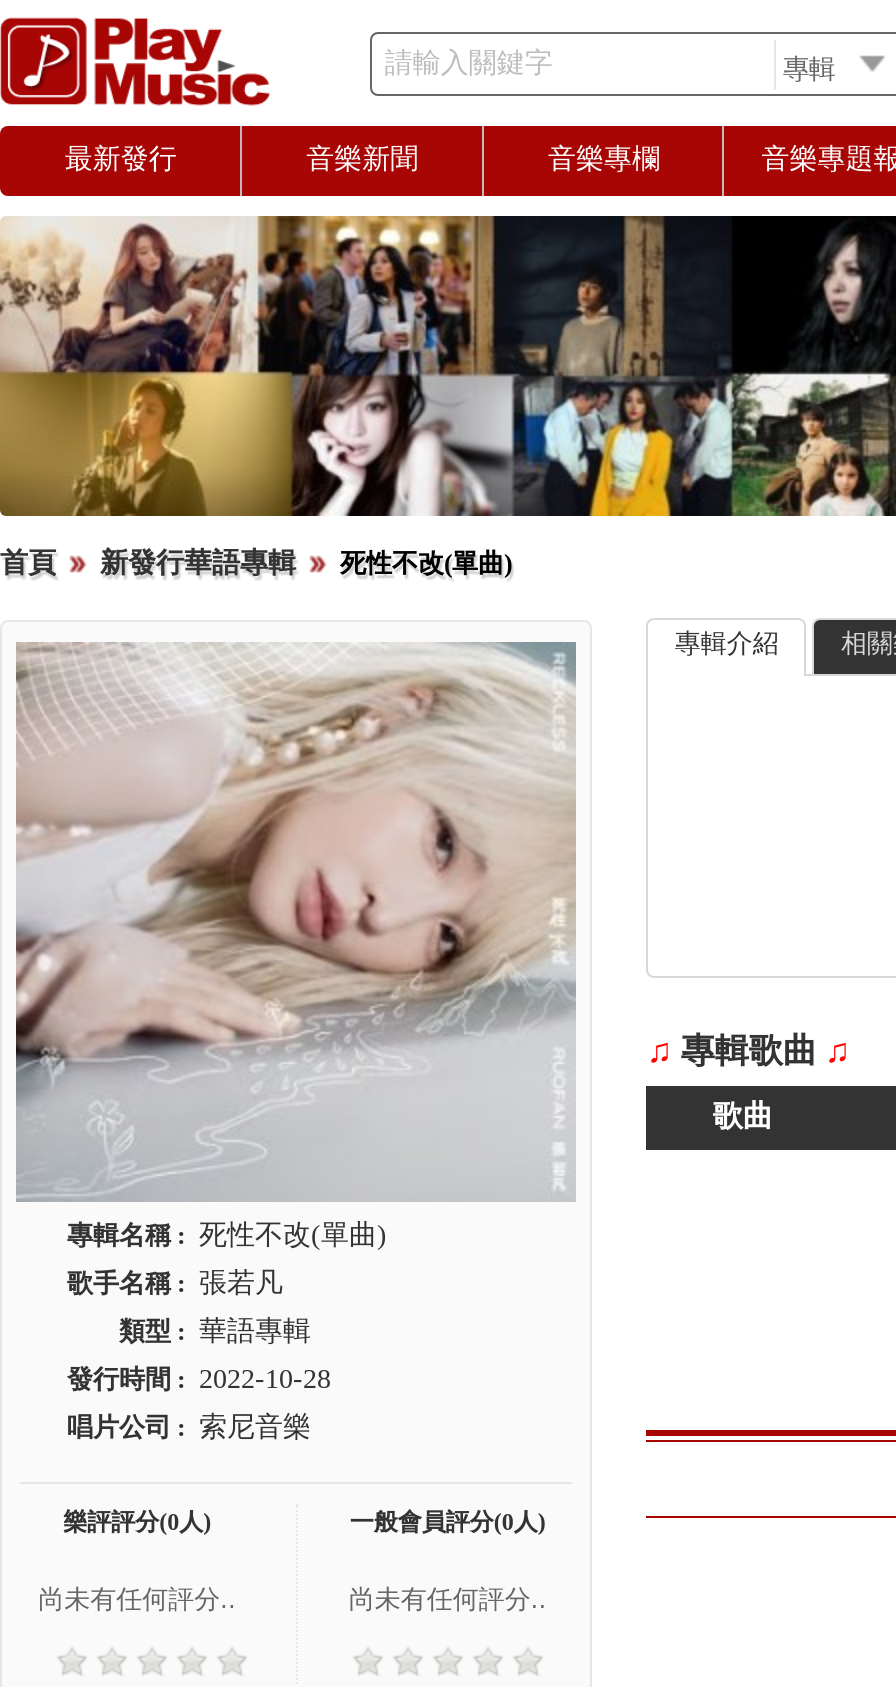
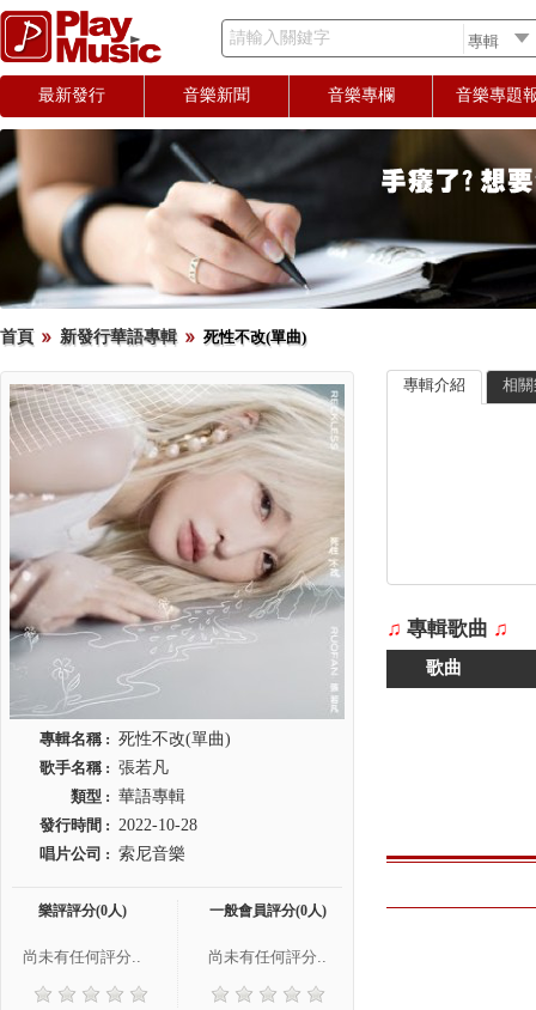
[6,214,890,518] [image] -> [4,128,532,310] [image]

